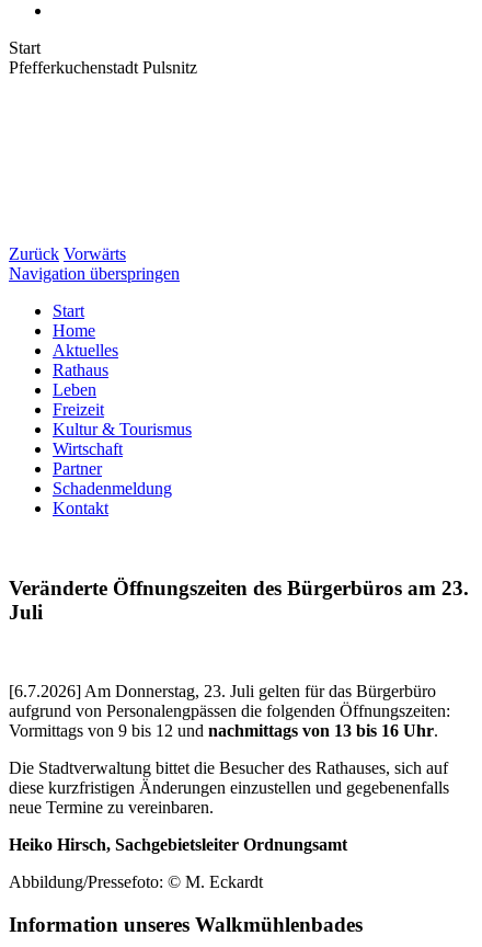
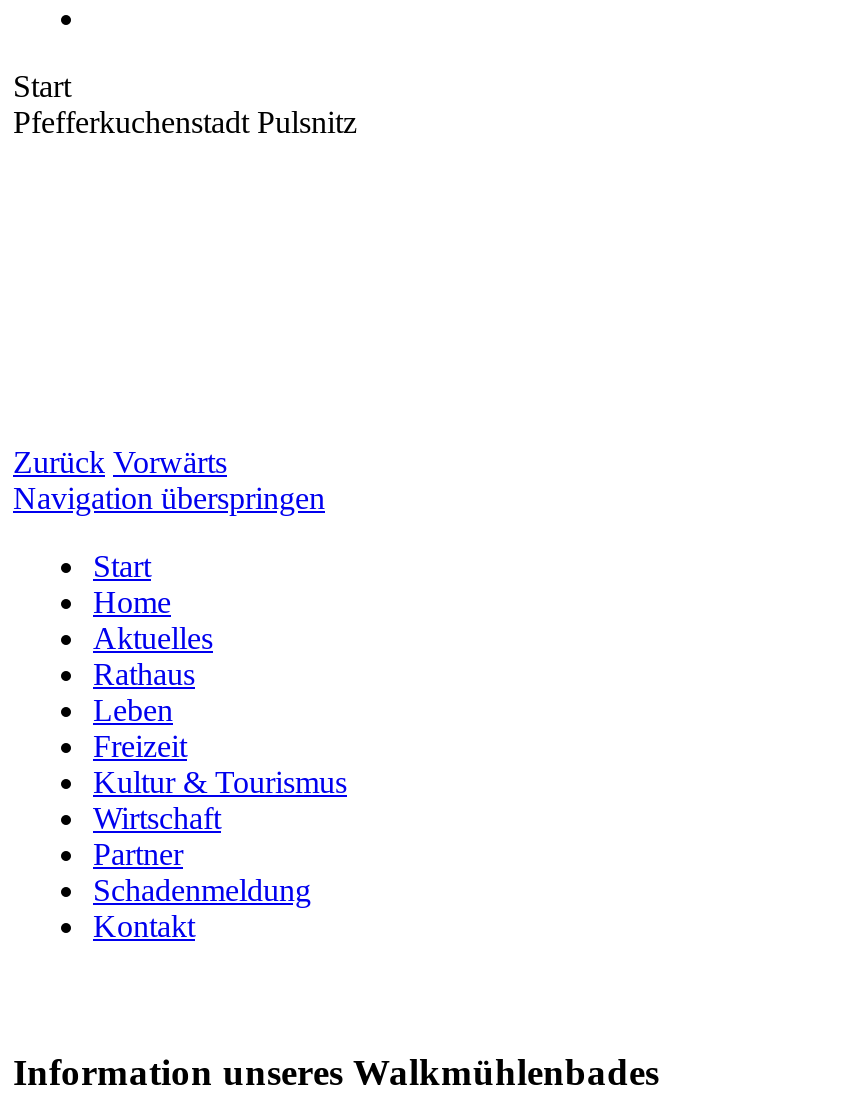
[9,576,469,623] Veränderte Öffnungszeiten des Bürgerbüros am 23. | Juli -> none
[9,682,450,892] [6.7.2026] Am Donnerstag, 23. Juli gelten für das Bürgerbüro | aufgrund von Personalengpässen die folgenden Öffnungszeiten: | Vormittags von 9 bis 12 und nachmittags von 13 bis 16 Uhr. | Die Stadtverwaltung bittet die Besucher des Rathauses, sich auf | diese kurzfristigen Änderungen einzustellen und gegebenenfalls | neue Termine zu vereinbaren. | Heiko Hirsch, Sachgebietsleiter Ordnungsamt | Abbildung/Pressefoto: © M. Eckardt -> none

